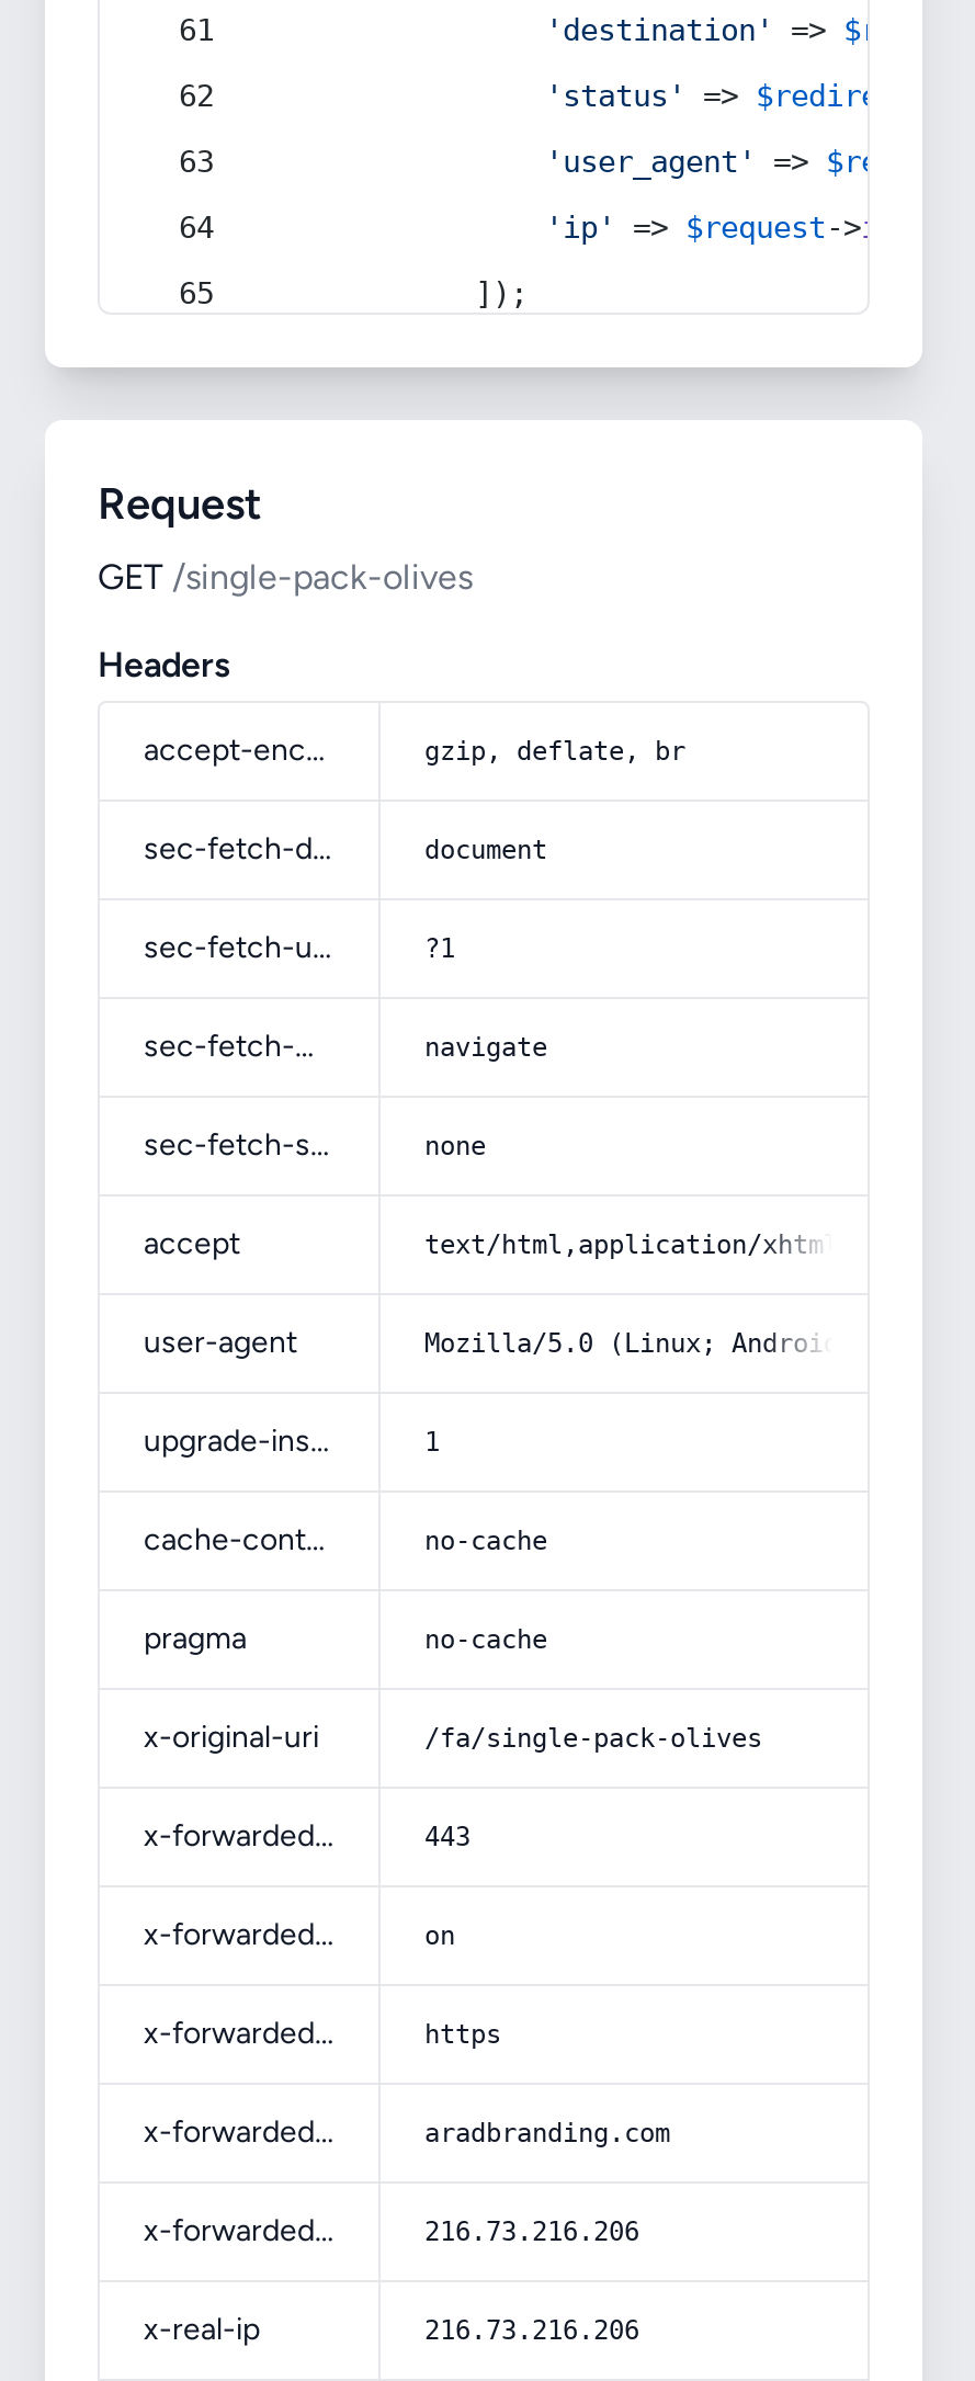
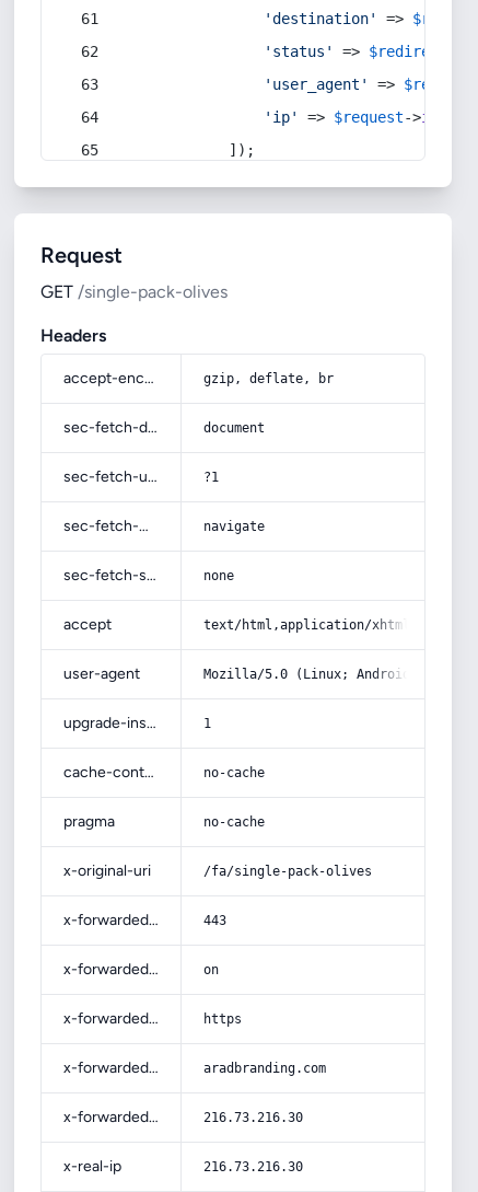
[424,2216,639,2247] 216.73.216.206 -> [203,1110,303,1125] 216.73.216.30
[424,2315,639,2346] 216.73.216.206 -> [203,1159,303,1174] 216.73.216.30

